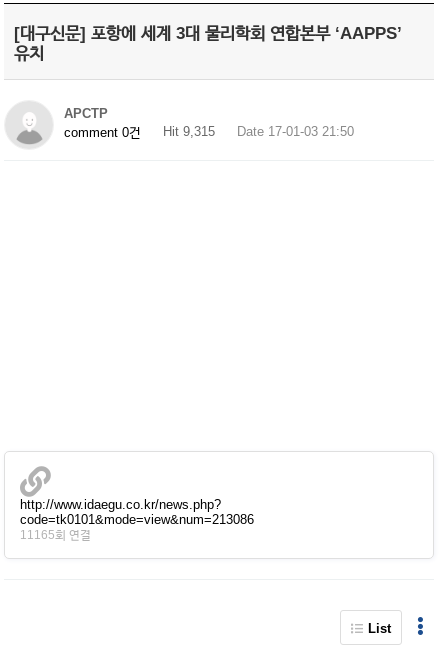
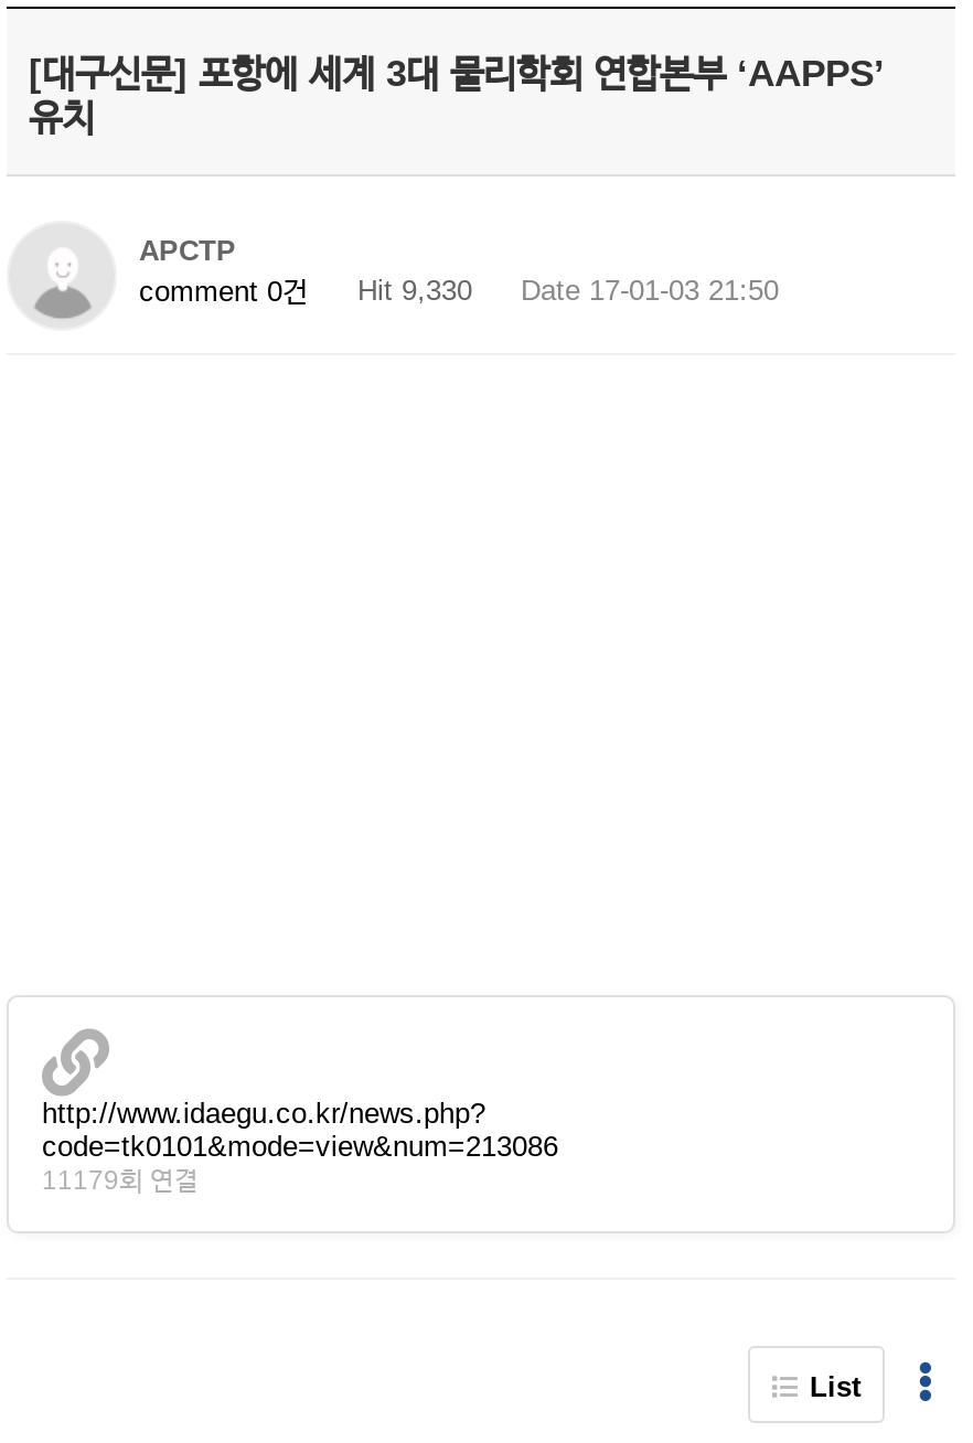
[64,124,354,140] comment 0건 Hit 9,315 Date 17-01-03 21:50 -> [139,274,779,308] comment 0건 Hit 9,330 Date 17-01-03 21:50
[20,528,91,542] 11165회 연결 -> [42,1165,199,1196] 11179회 연결

